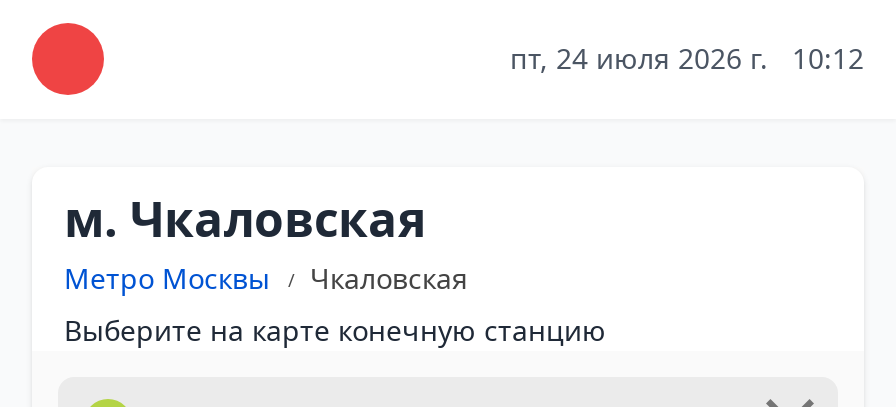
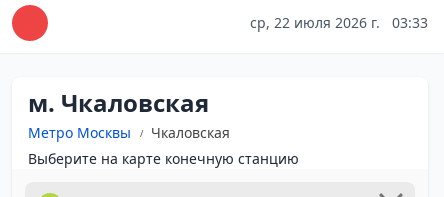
[510,39,768,77] пт, 24 июля 2026 г. -> [250,13,380,32] ср, 22 июля 2026 г.
[792,39,864,77] 10:12 -> [392,13,428,32] 03:33

